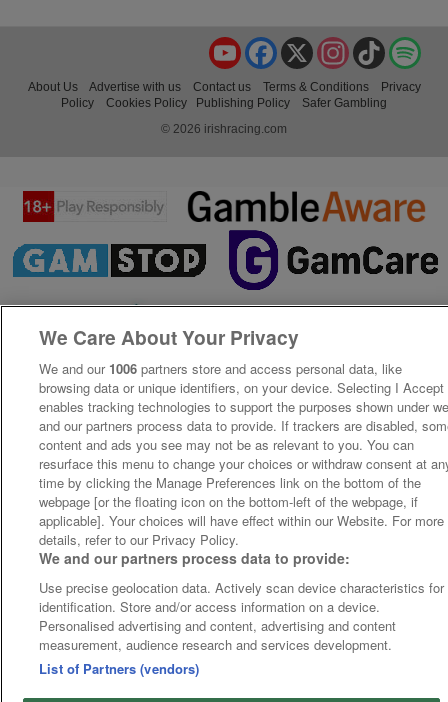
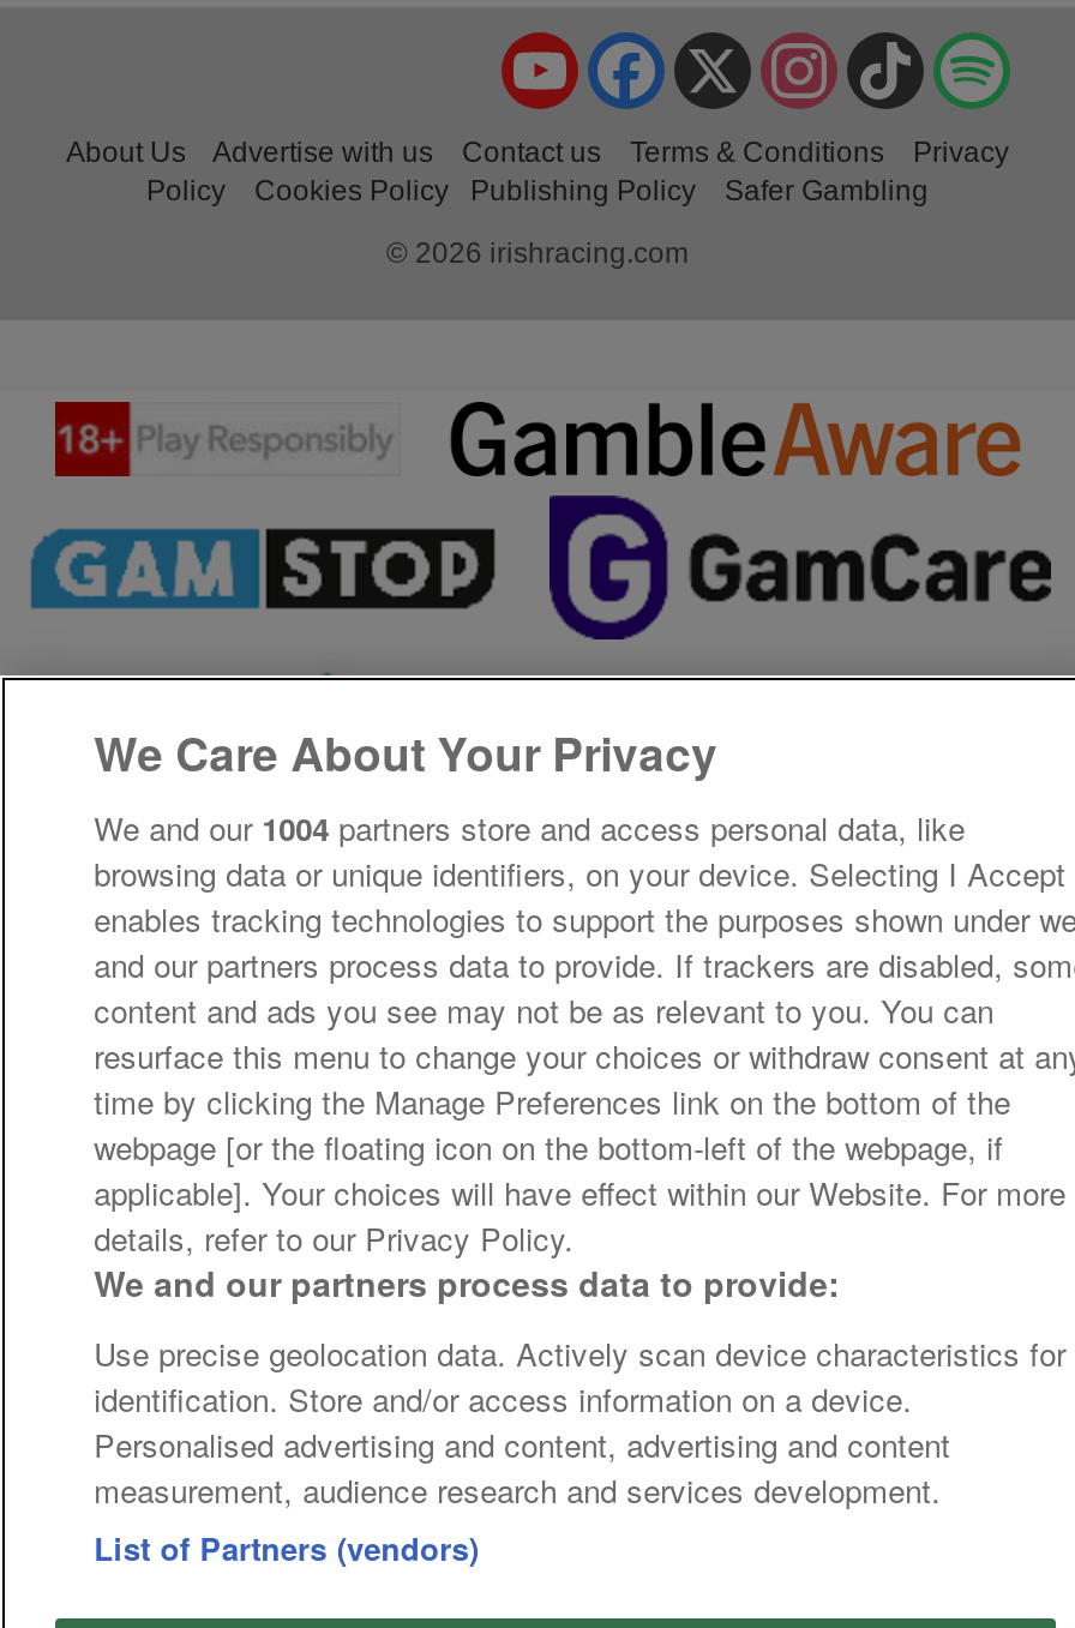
[39,359,402,378] We and our 1006 partners store and access personal data, like -> [94,805,965,851] We and our 1004 partners store and access personal data, like

